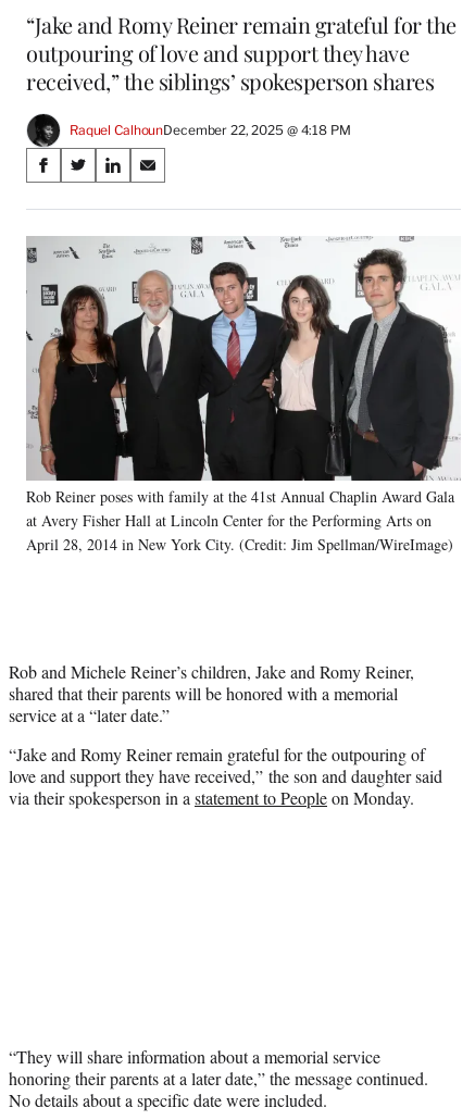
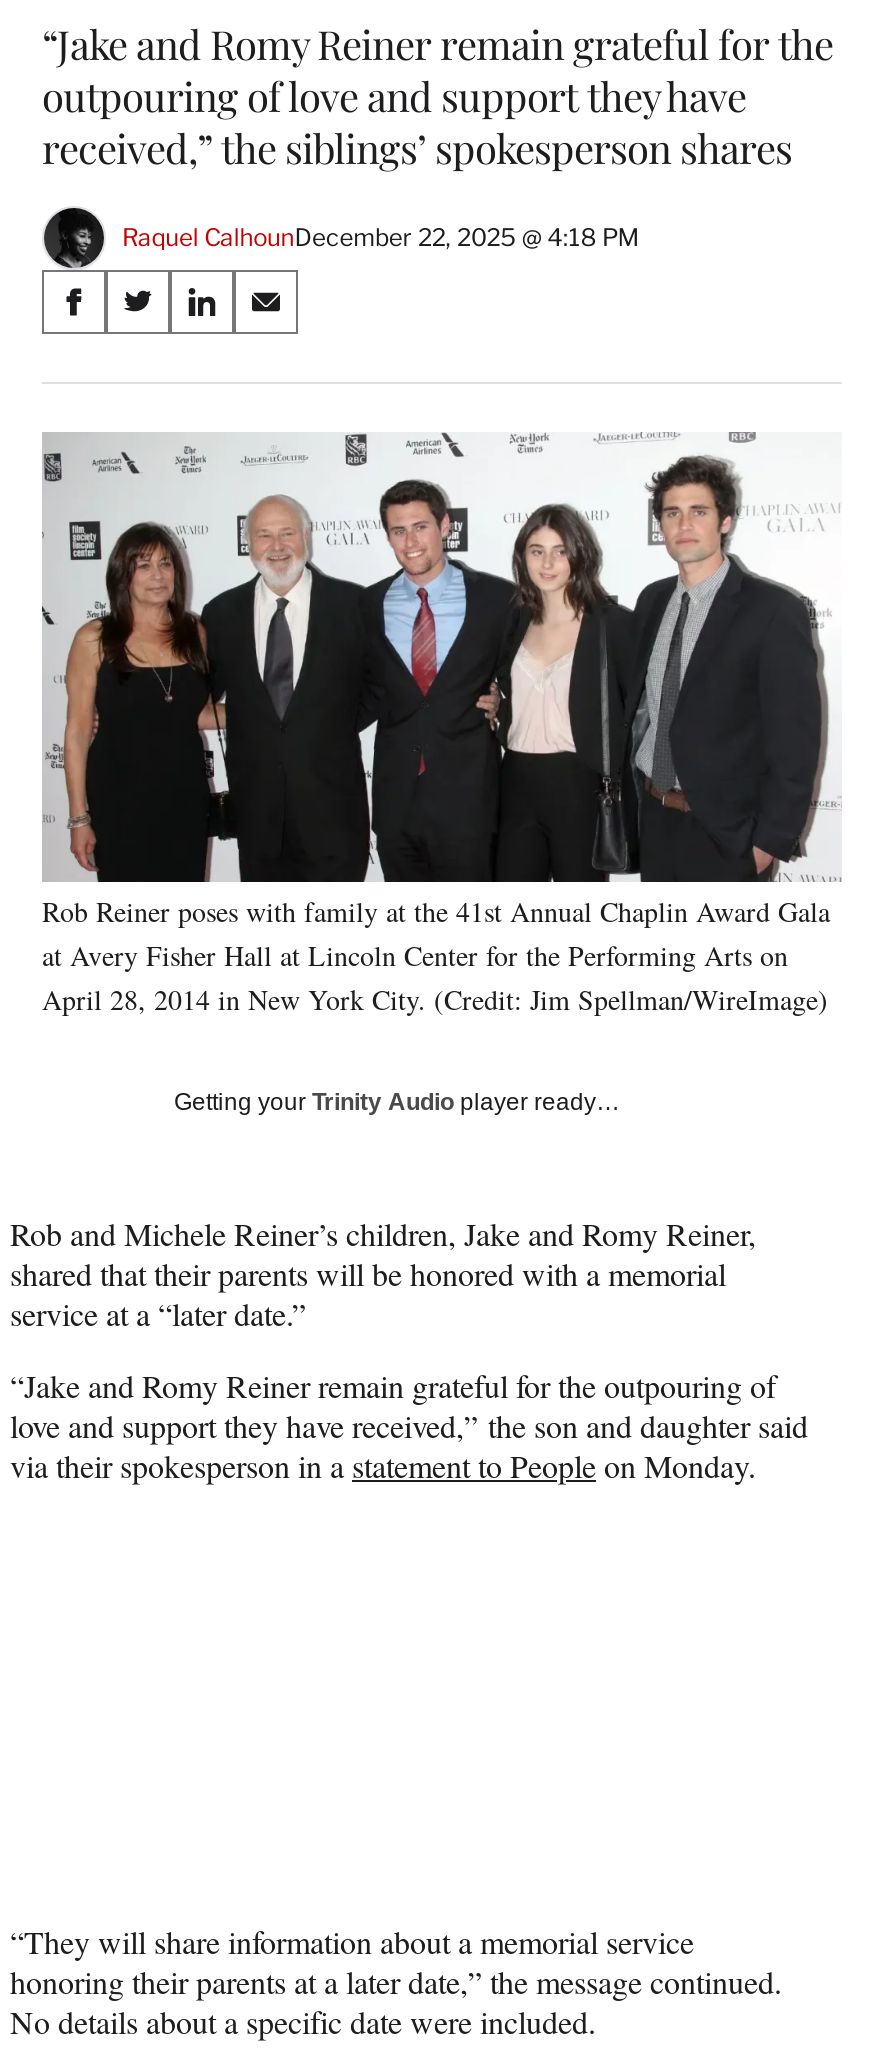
none -> [174,1087,620,1115] Getting your Trinity Audio player ready…

